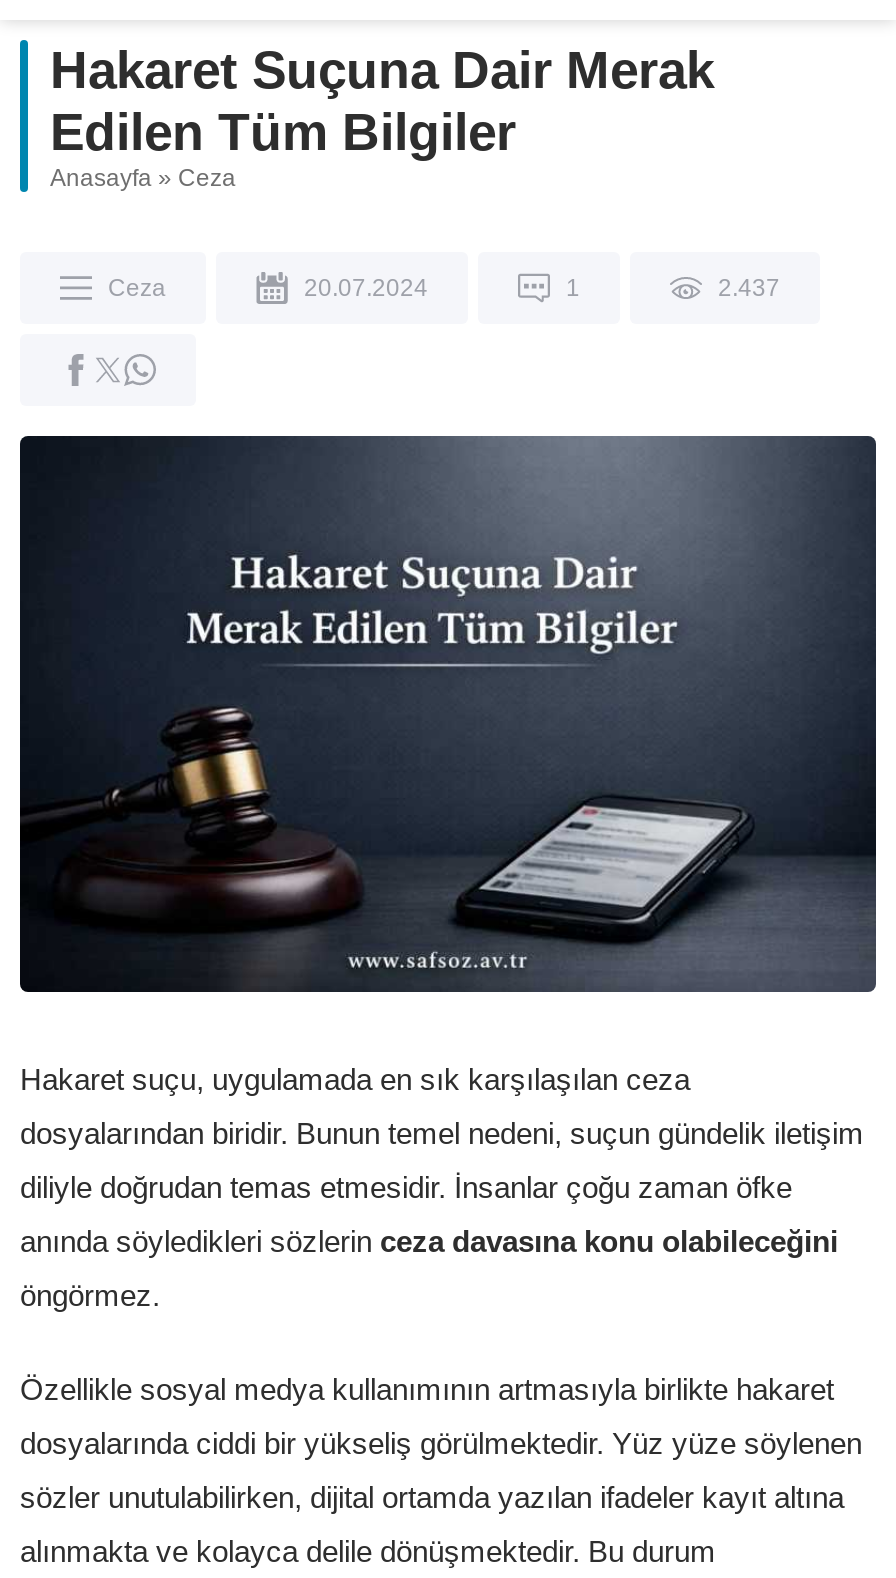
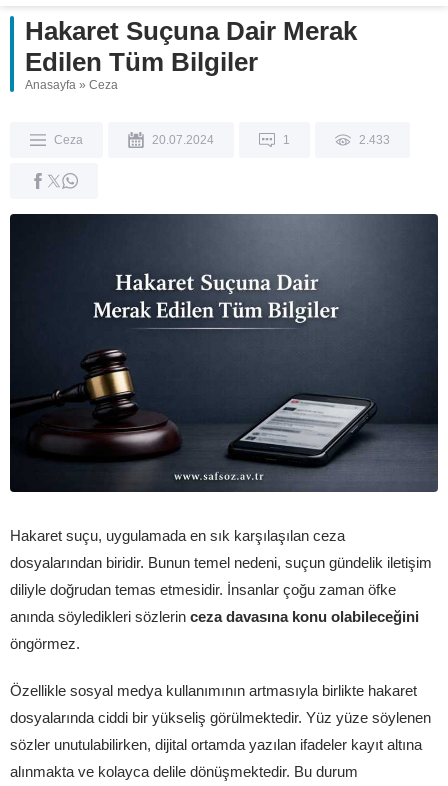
[718,274,780,302] 2.437 -> [359,133,390,147] 2.433

